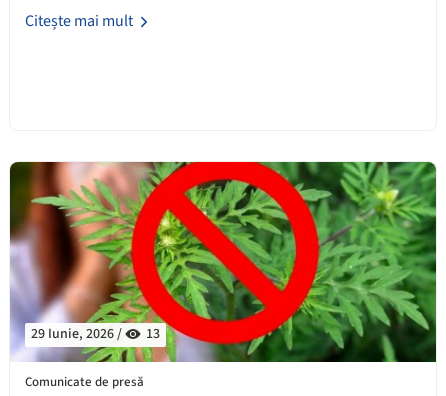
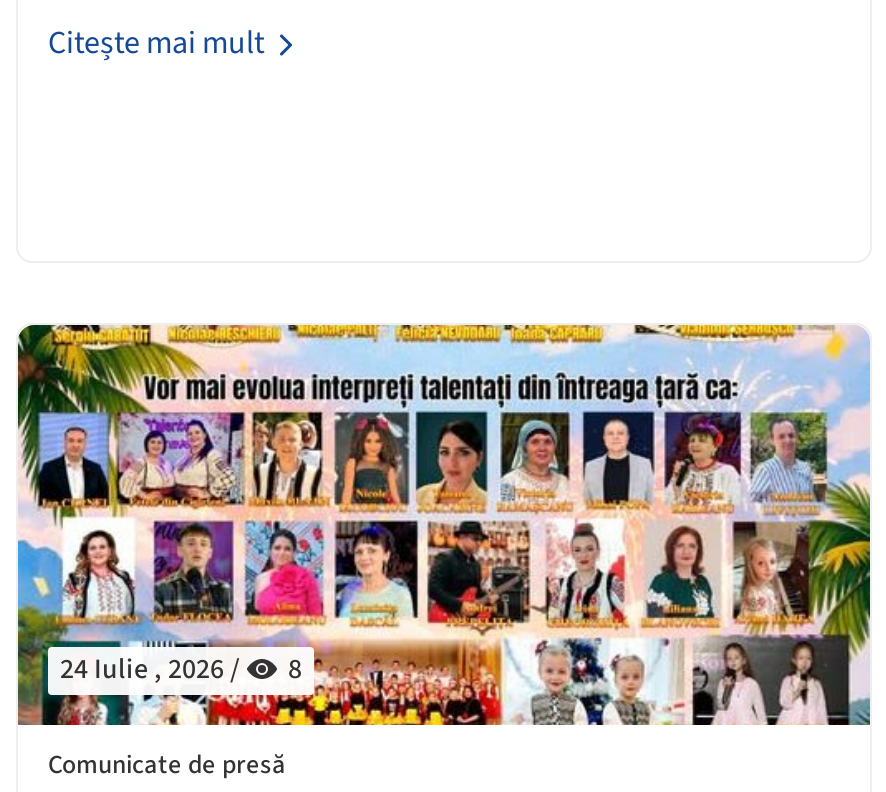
[9,161,437,363] [image] | 29 Iunie, 2026 / | 13 -> [16,323,872,727] [image] | 24 Iulie , 2026 / | 8

